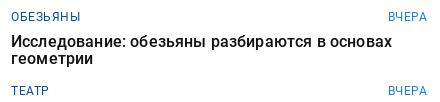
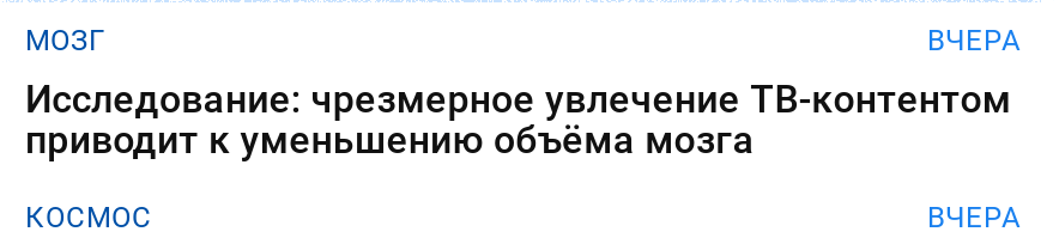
[11,10,80,24] ОБЕЗЬЯНЫ -> [25,23,107,56] МОЗГ
[11,32,392,68] Исследование: обезьяны разбираются в основах | геометрии -> [25,76,1011,162] Исследование: чрезмерное увлечение ТВ-контентом | приводит к уменьшению объёма мозга
[11,84,49,98] ТЕАТР -> [25,200,152,233] КОСМОС

